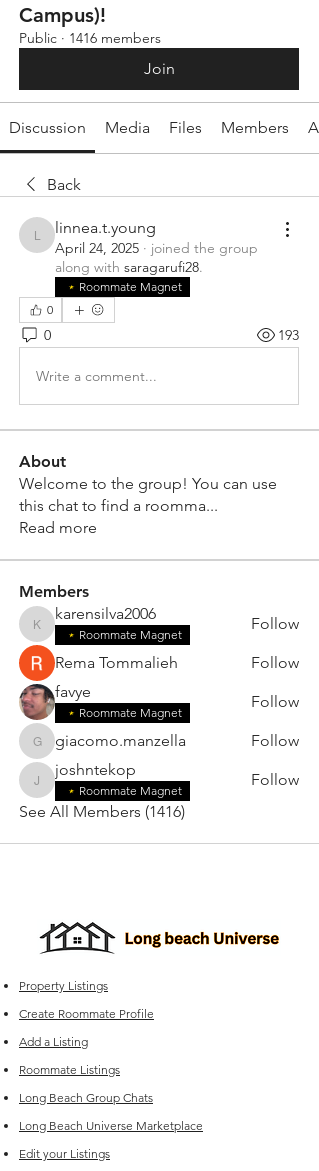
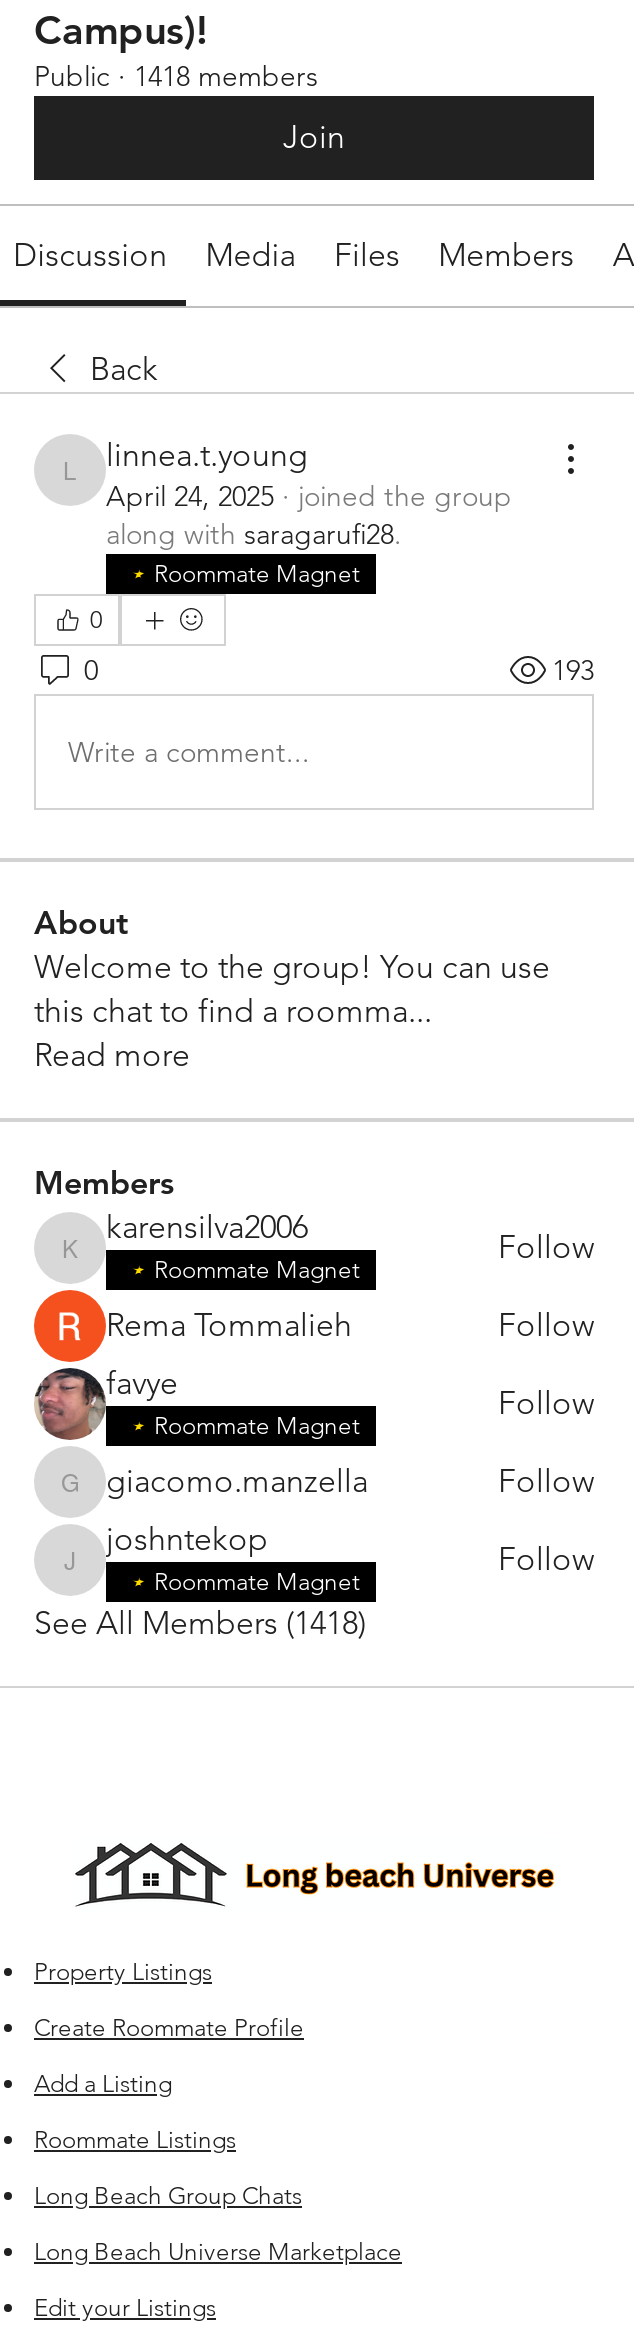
[19,29,161,47] Public · 1416 members -> [34,58,318,94] Public · 1418 members
[19,802,185,821] See All Members (1416) -> [34,1604,366,1642] See All Members (1418)

